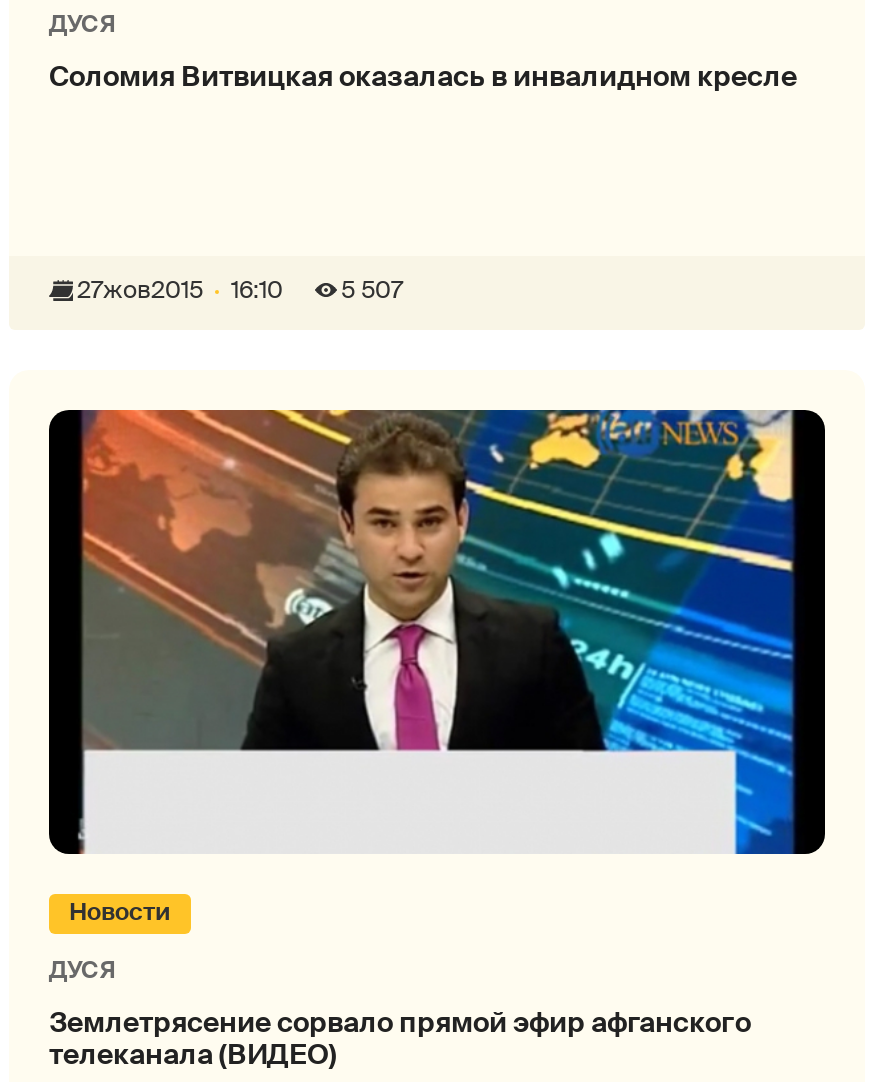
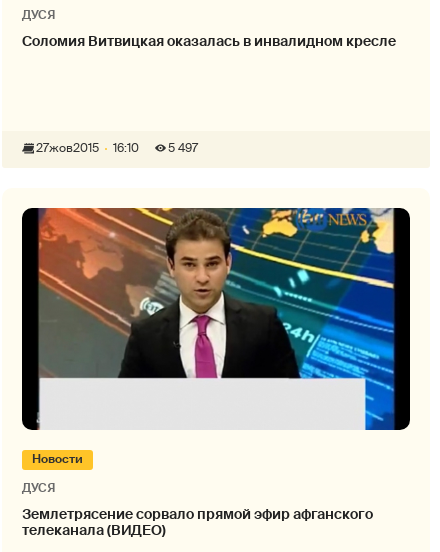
[77,274,403,306] 27жов2015 16:10 5 507 -> [36,140,198,156] 27жов2015 16:10 5 497

